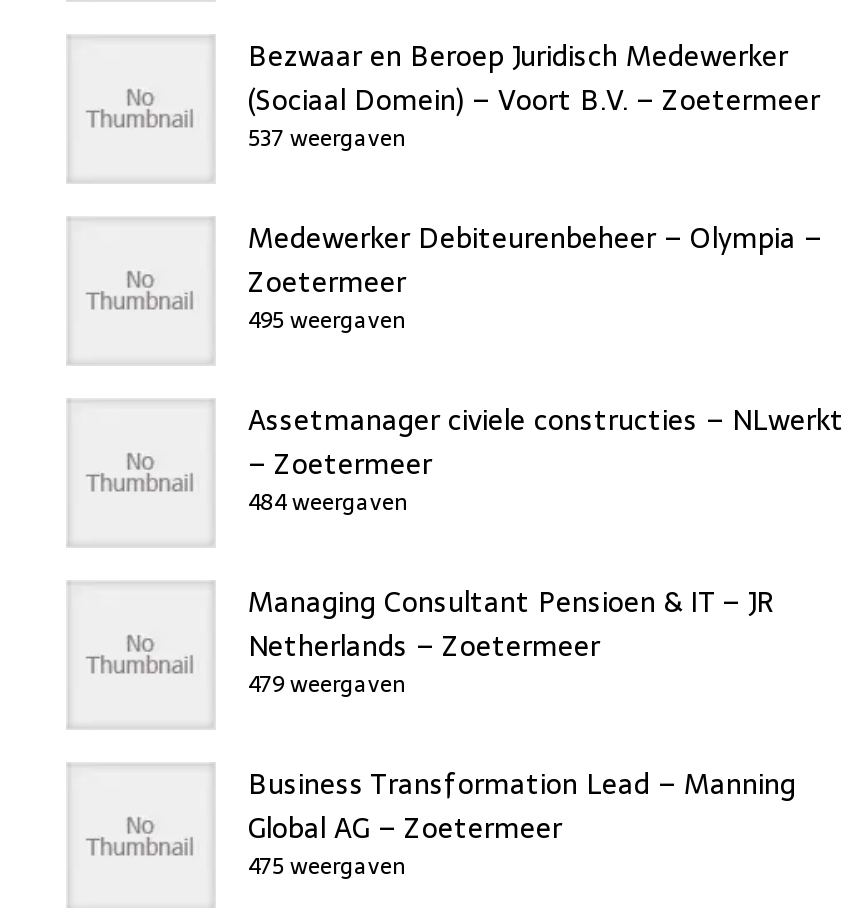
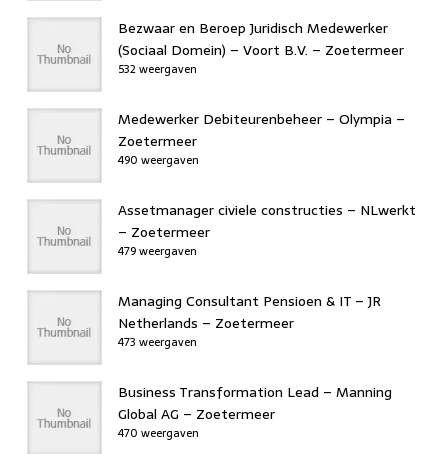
[248,120,406,156] 537 weergaven -> [118,60,197,78] 532 weergaven
[248,302,406,338] 495 weergaven -> [118,151,199,169] 490 weergaven
[248,484,408,520] 484 weergaven -> [118,242,197,260] 479 weergaven
[248,666,406,702] 479 weergaven -> [118,333,197,351] 473 weergaven
[248,848,406,884] 475 weergaven -> [118,424,199,442] 470 weergaven

